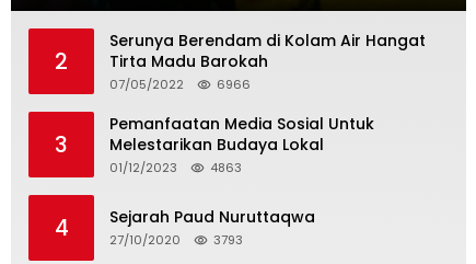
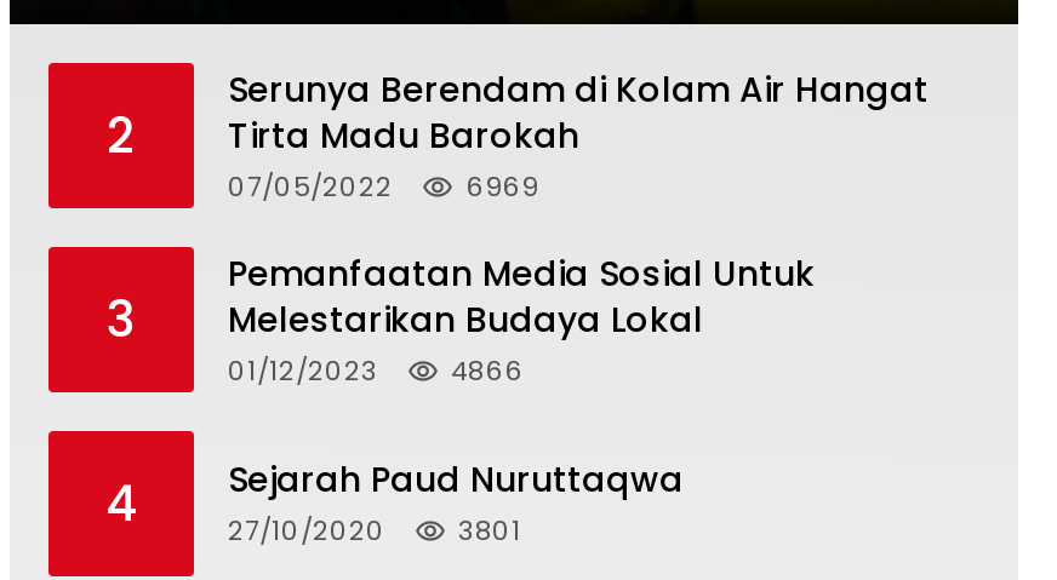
[109,75,251,93] 07/05/2022 6966 -> [228,166,538,205] 07/05/2022 6969
[109,158,242,176] 01/12/2023 4863 -> [228,350,524,389] 01/12/2023 4866
[109,231,243,249] 27/10/2020 3793 -> [228,511,521,550] 27/10/2020 3801

